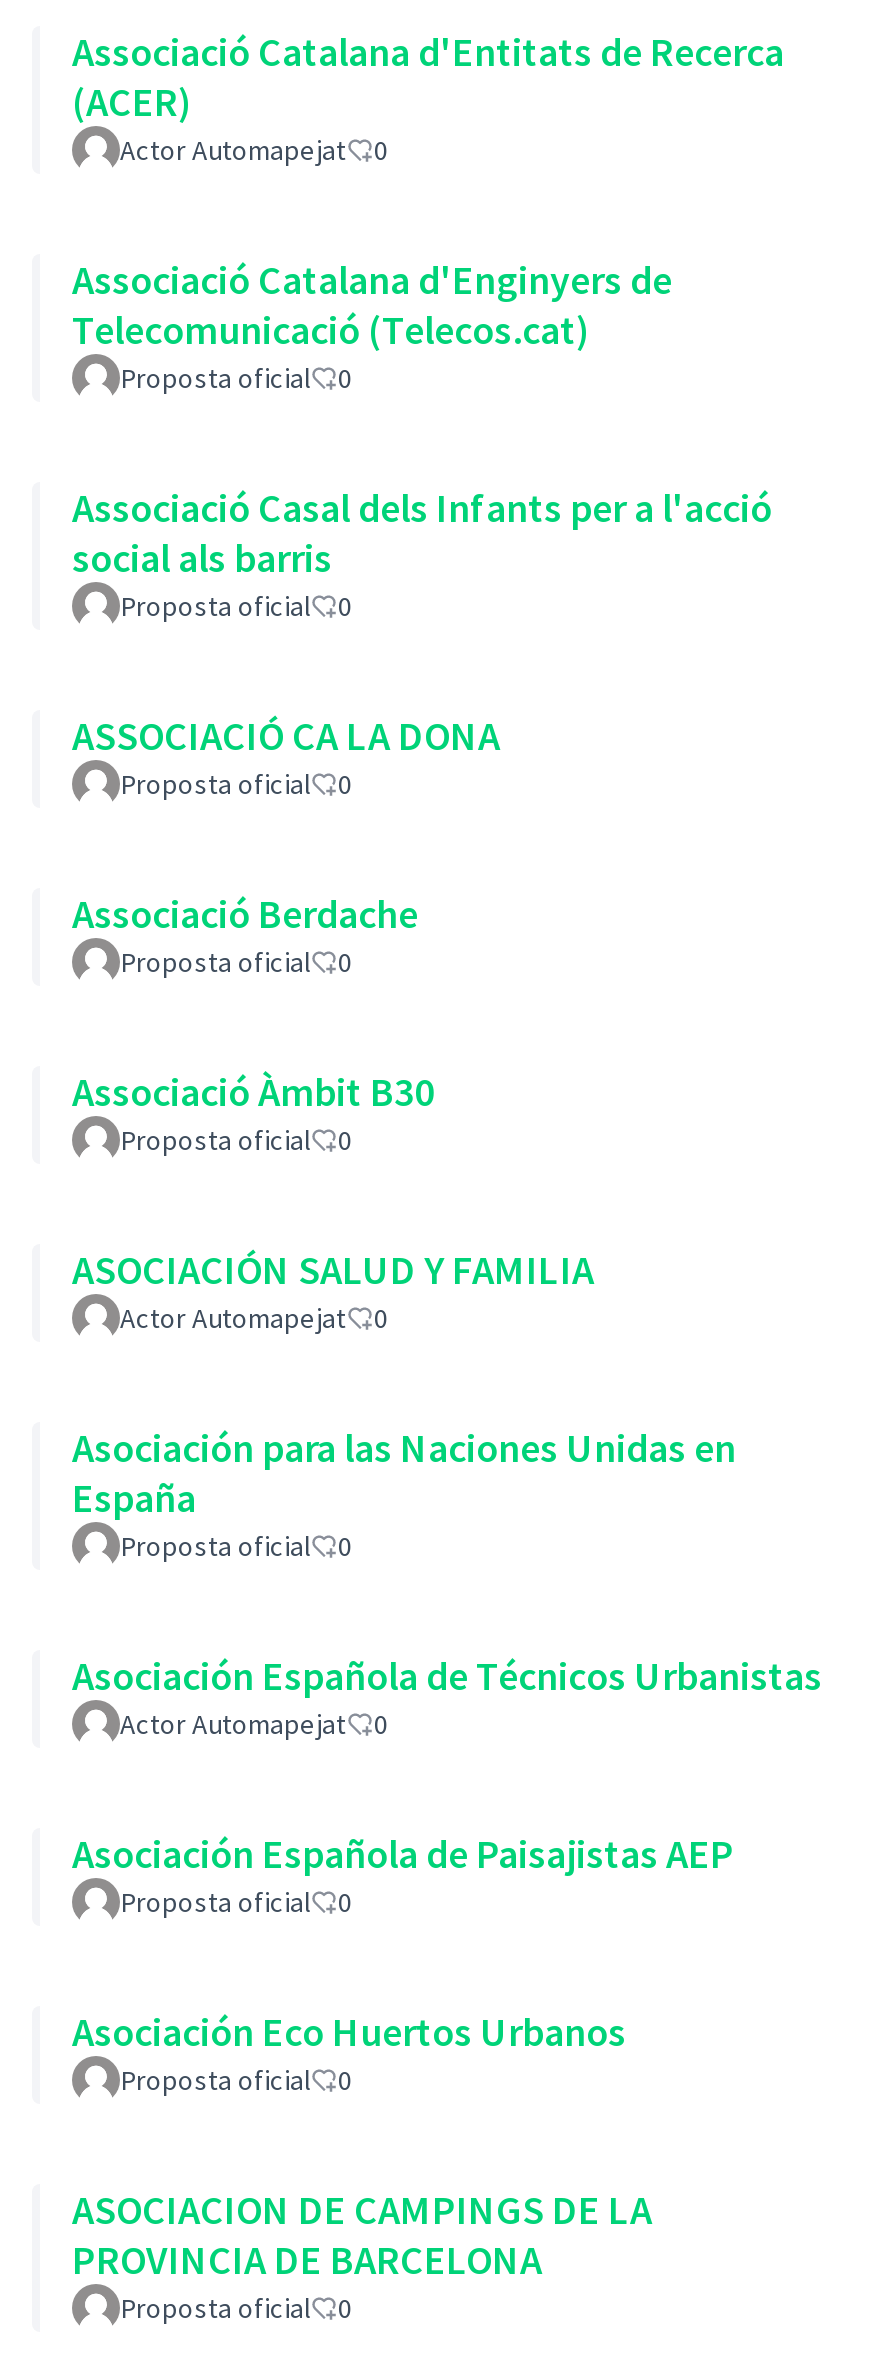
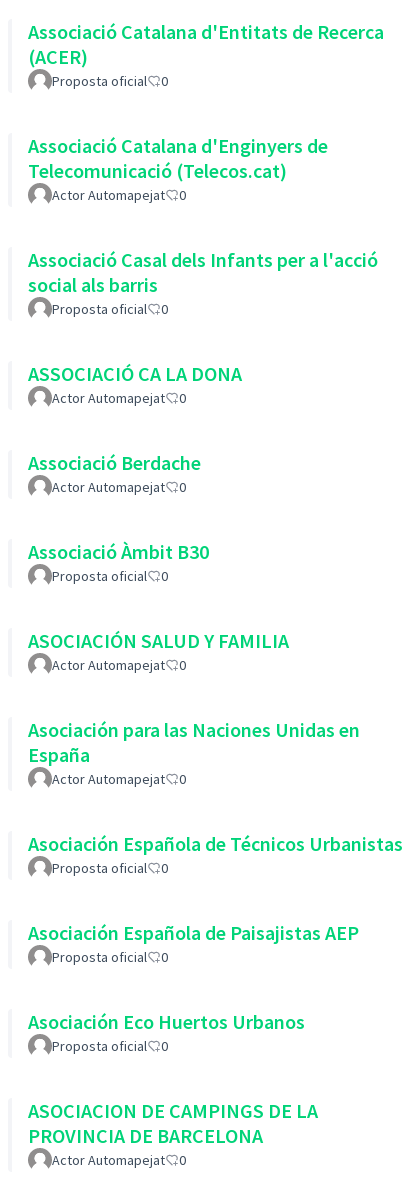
[120,132,346,168] Actor Automapejat -> [52,72,147,90] Proposta oficial
[120,360,310,396] Proposta oficial -> [52,186,165,204] Actor Automapejat
[120,766,310,802] Proposta oficial -> [52,389,165,407] Actor Automapejat
[120,944,310,980] Proposta oficial -> [52,478,165,496] Actor Automapejat
[120,1528,310,1564] Proposta oficial -> [52,770,165,788] Actor Automapejat
[120,1706,346,1742] Actor Automapejat -> [52,859,147,877] Proposta oficial
[120,2290,310,2326] Proposta oficial -> [52,1151,165,1169] Actor Automapejat

